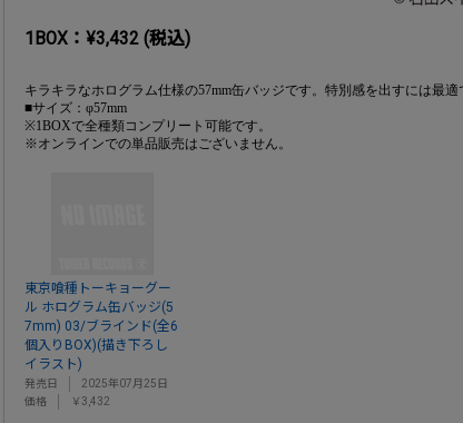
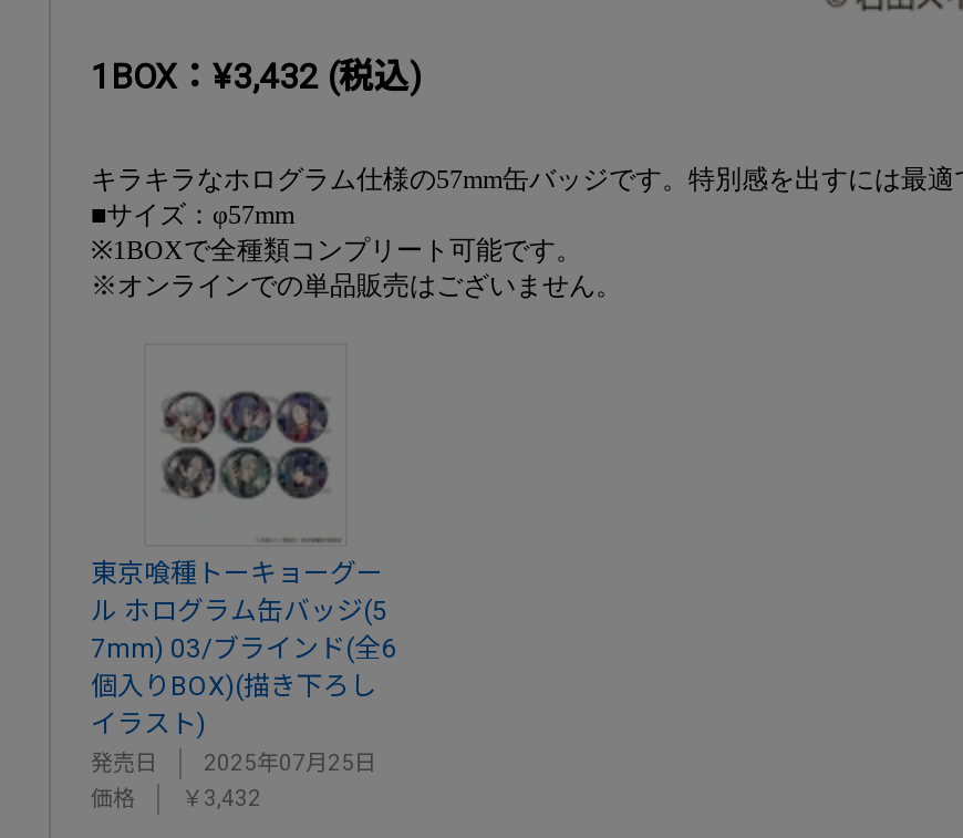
none -> [162,390,330,500] [image]

